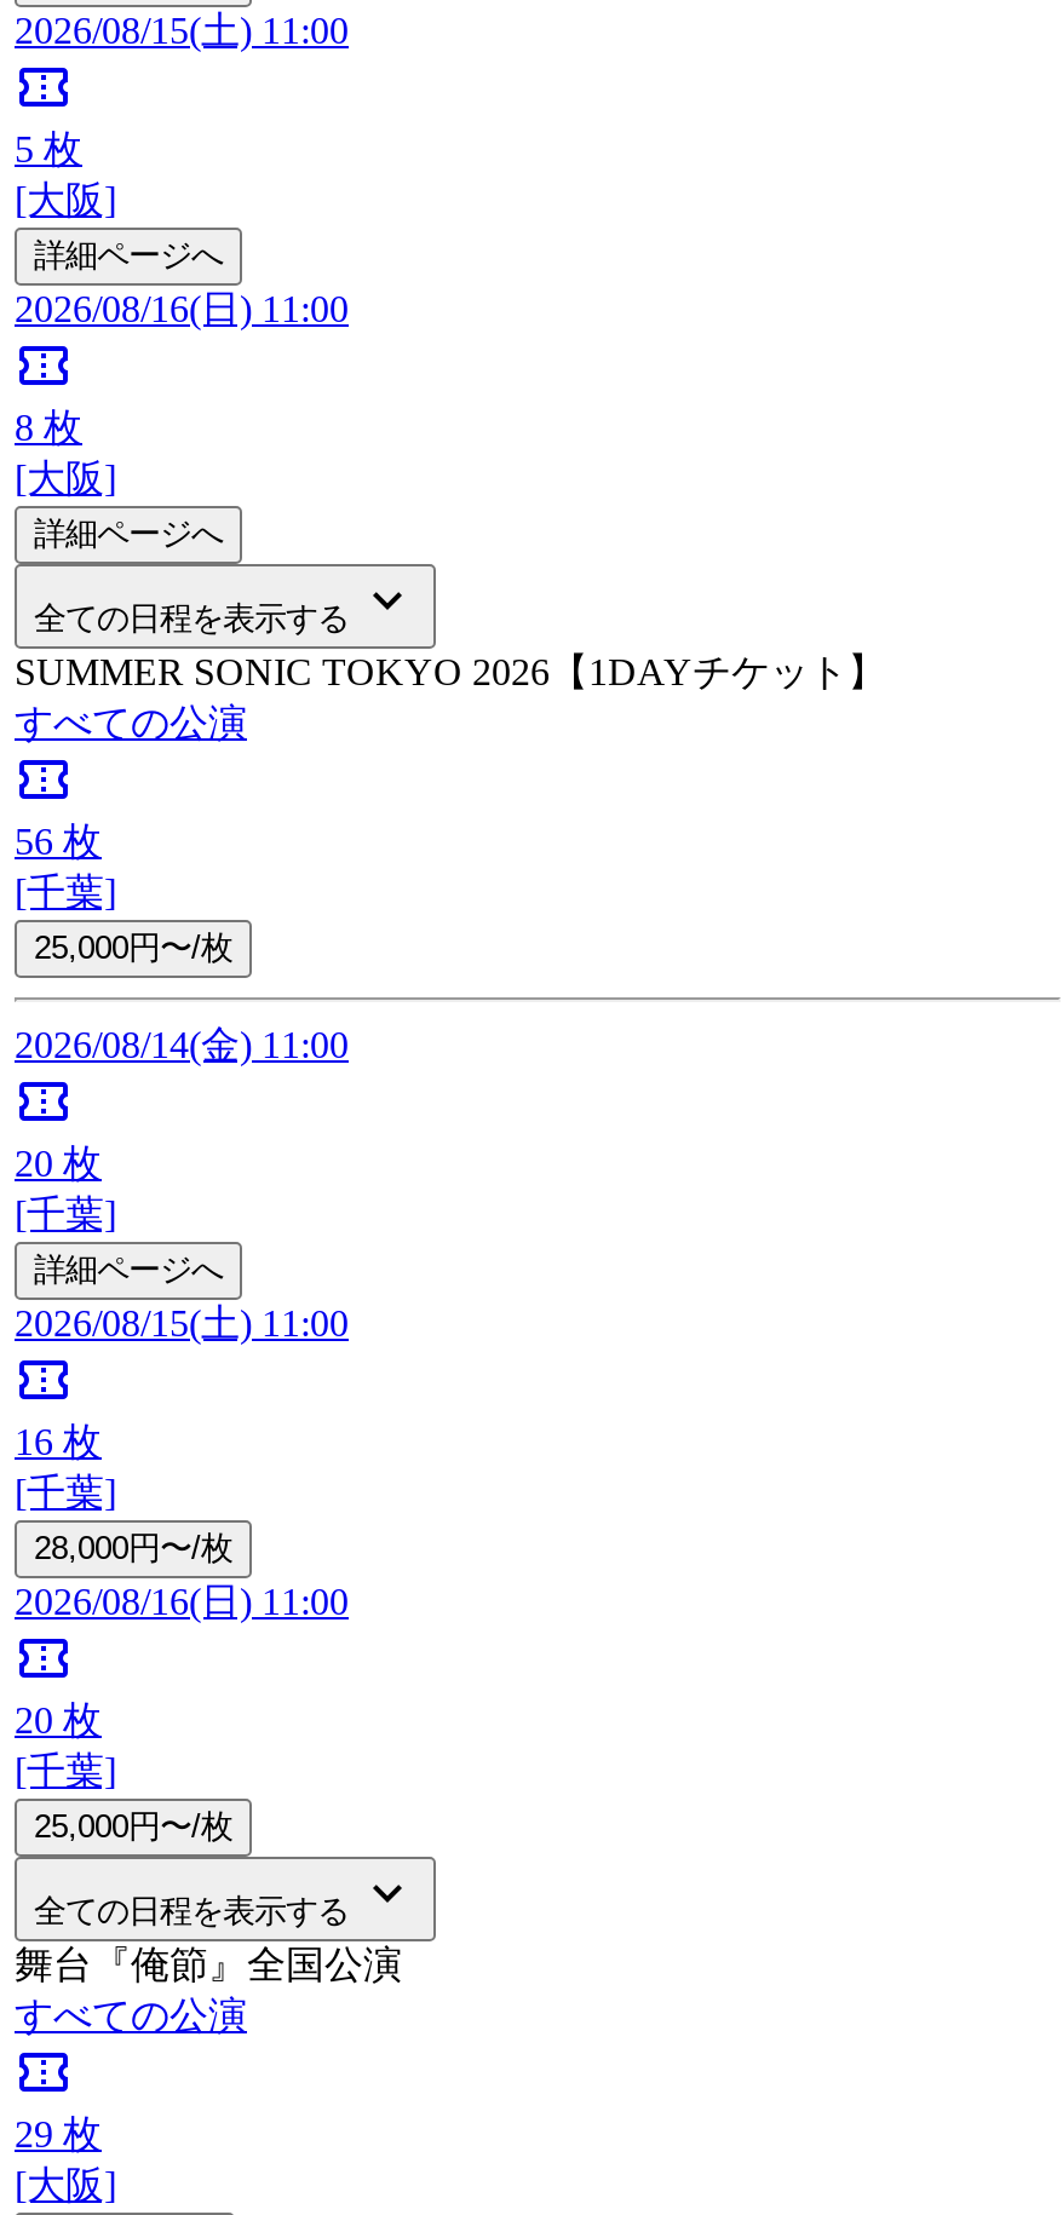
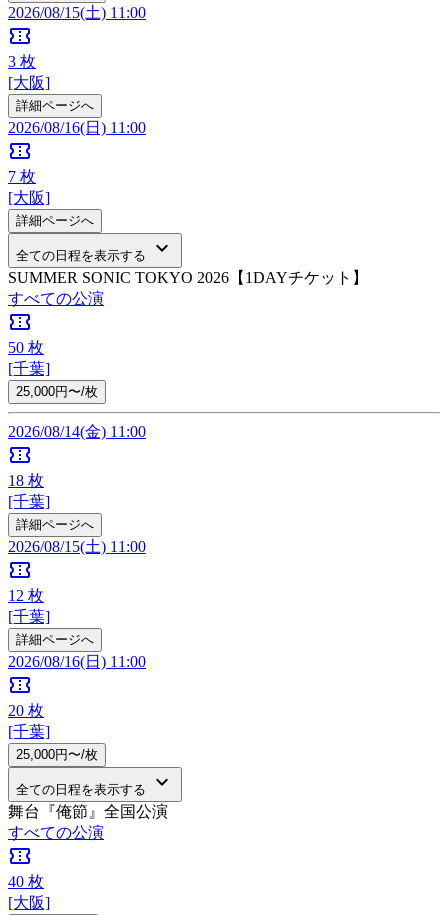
[15,128,82,169] 5枚 -> [8,53,36,70] 3枚
[15,406,82,447] 8枚 -> [8,168,36,185] 7枚
[15,820,102,861] 56枚 -> [8,339,44,356] 50枚
[15,1142,102,1183] 20枚 -> [8,472,44,489] 18枚
[15,1420,102,1461] 16枚 -> [8,587,44,604] 12枚
[34,1529,232,1566] 28,000円〜/枚 -> [16,632,94,647] 詳細ページへ
[15,2113,102,2154] 29枚 -> [8,873,44,890] 40枚

